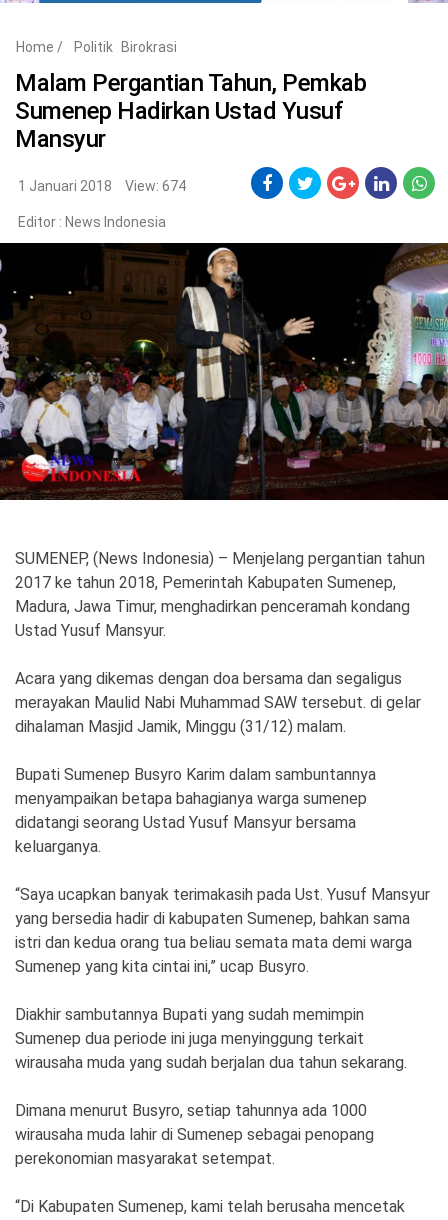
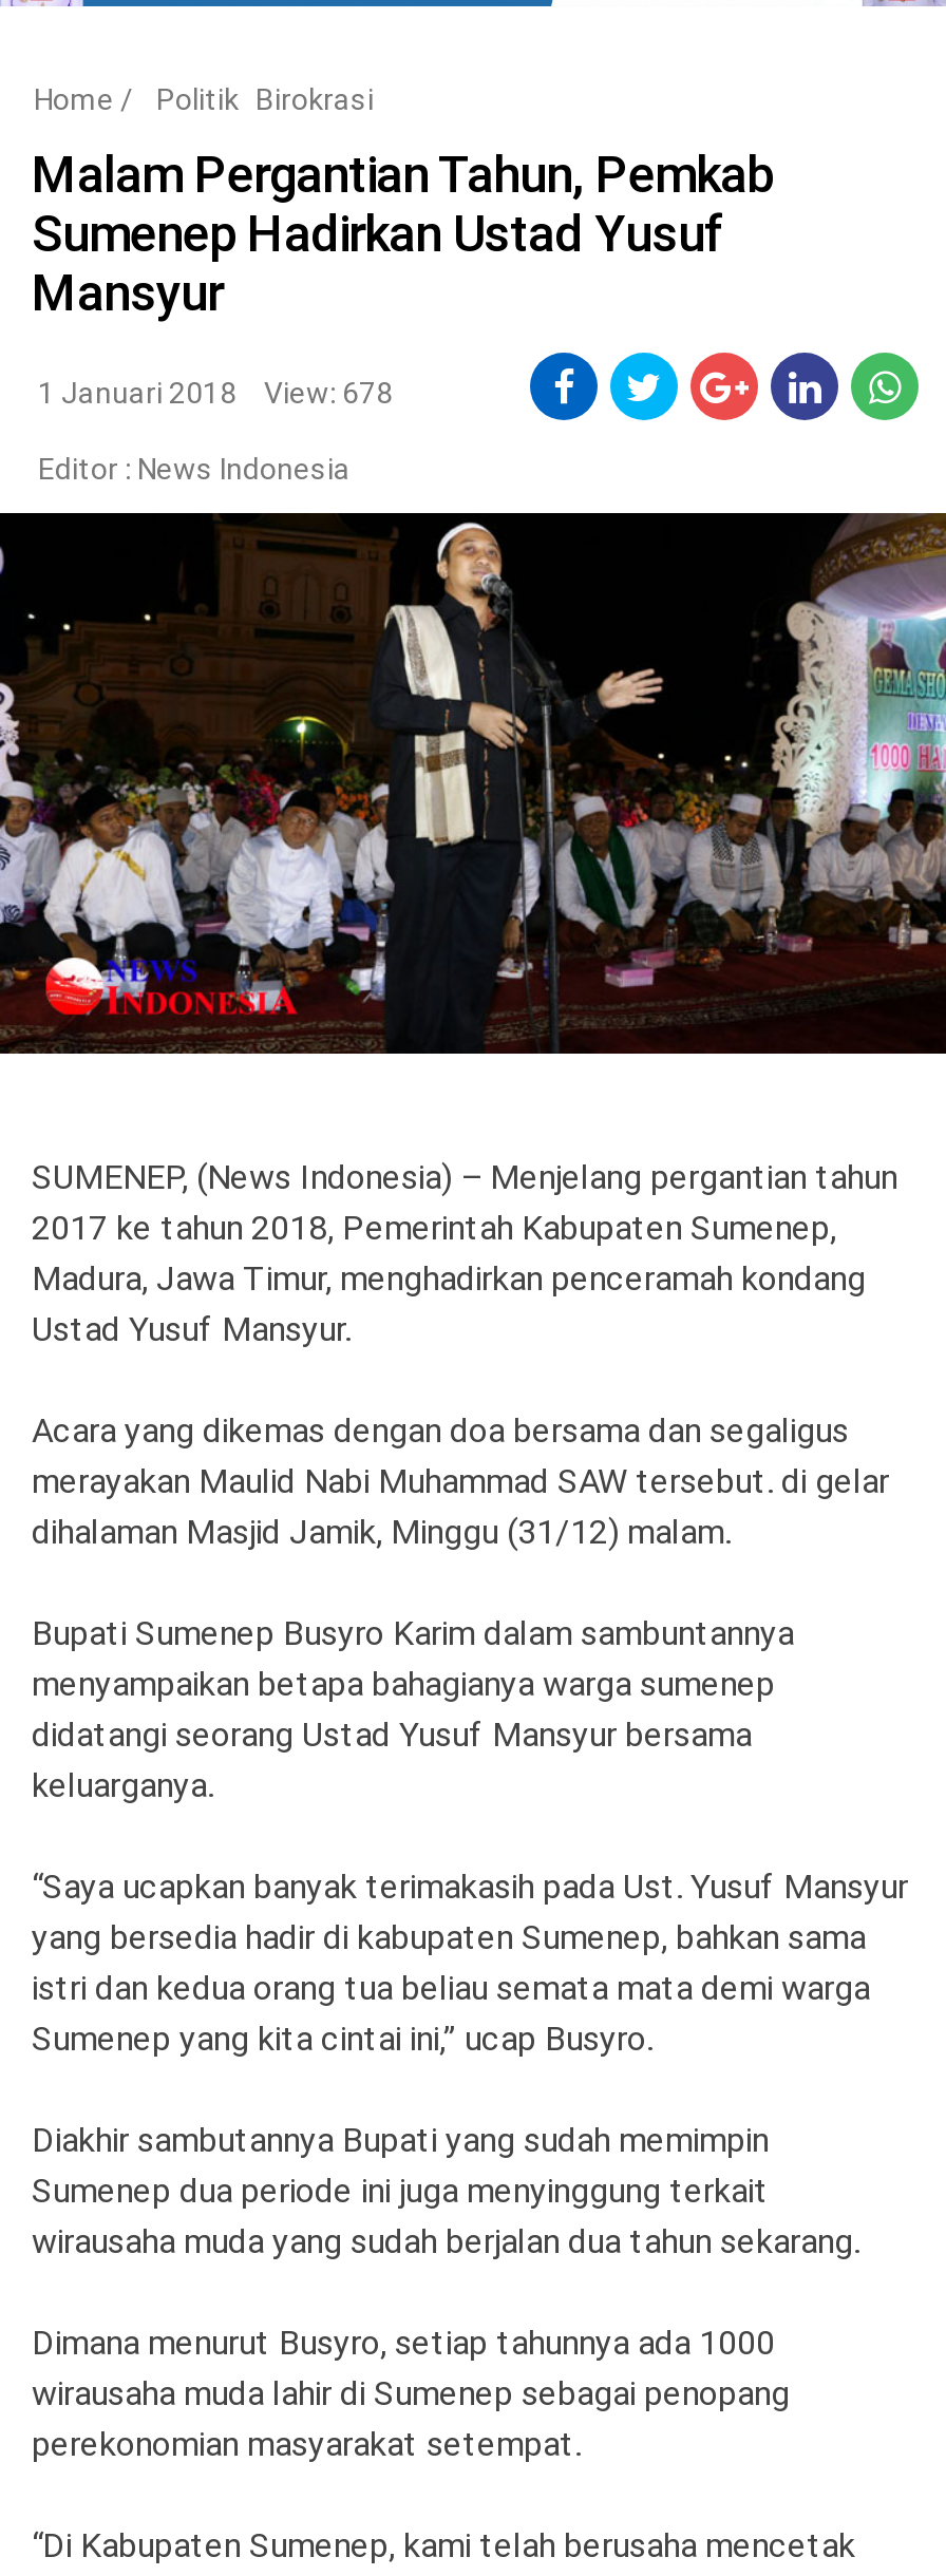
[18,178,186,194] 1 Januari 2018 View: 674 -> [38,377,393,411] 1 Januari 2018 View: 678

